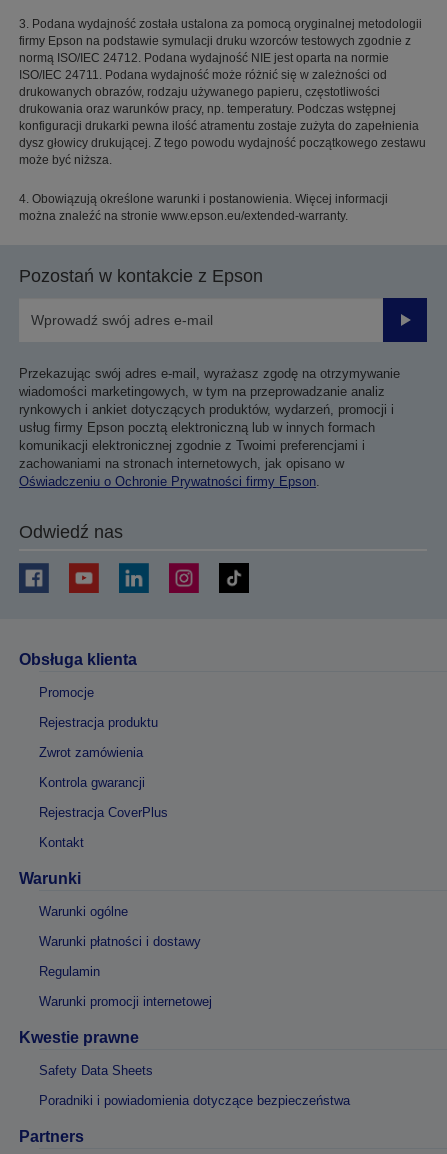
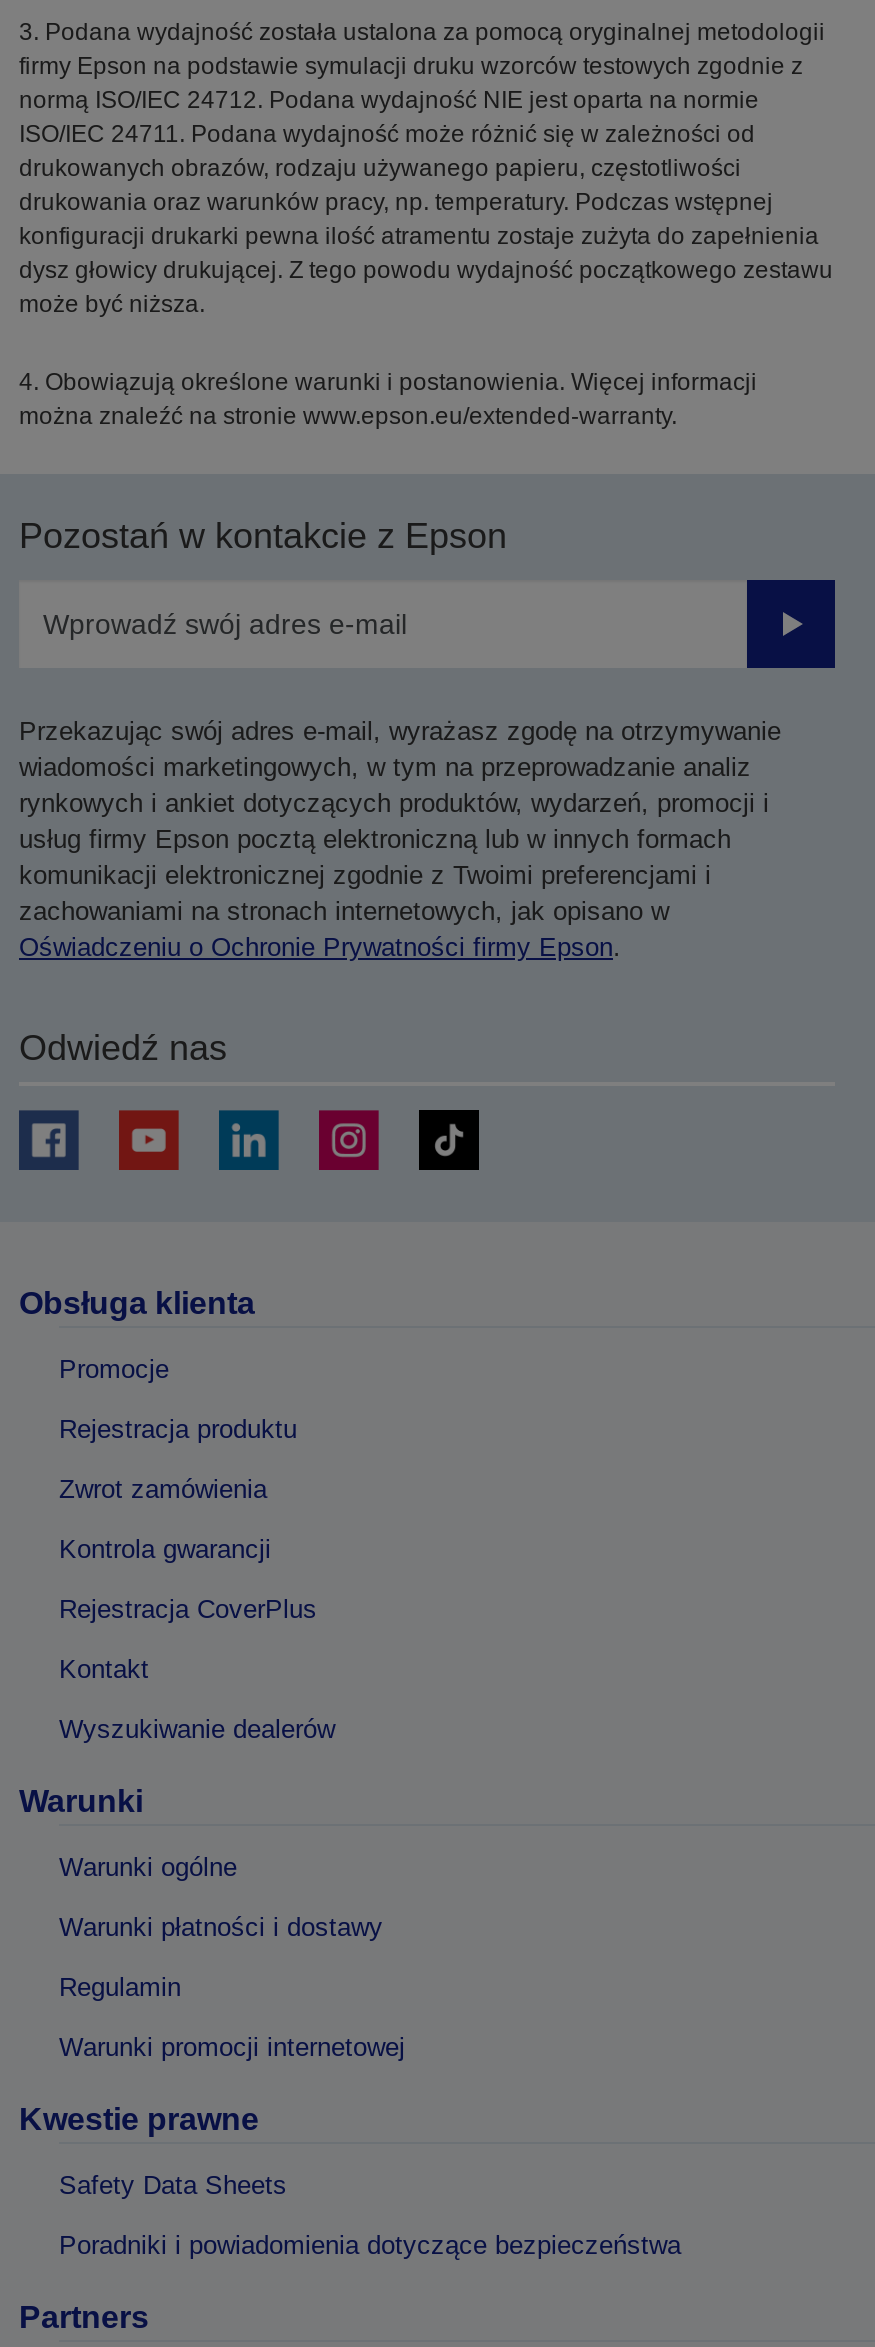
none -> [59,1714,335,1744] Wyszukiwanie dealerów

